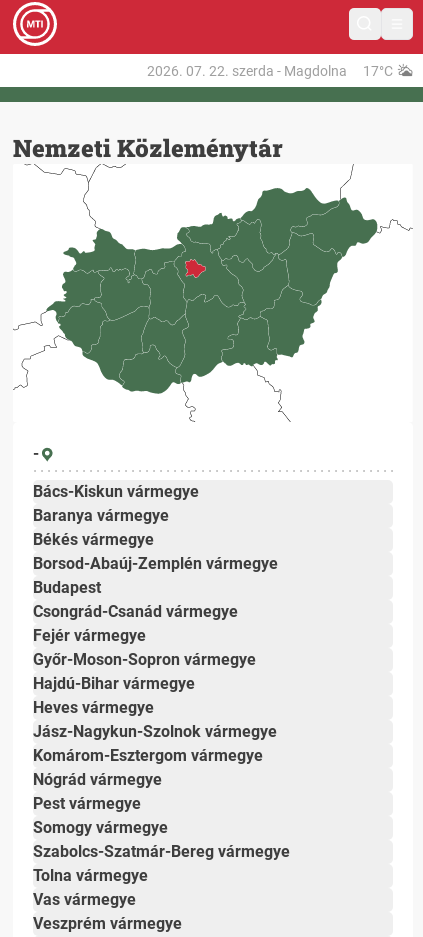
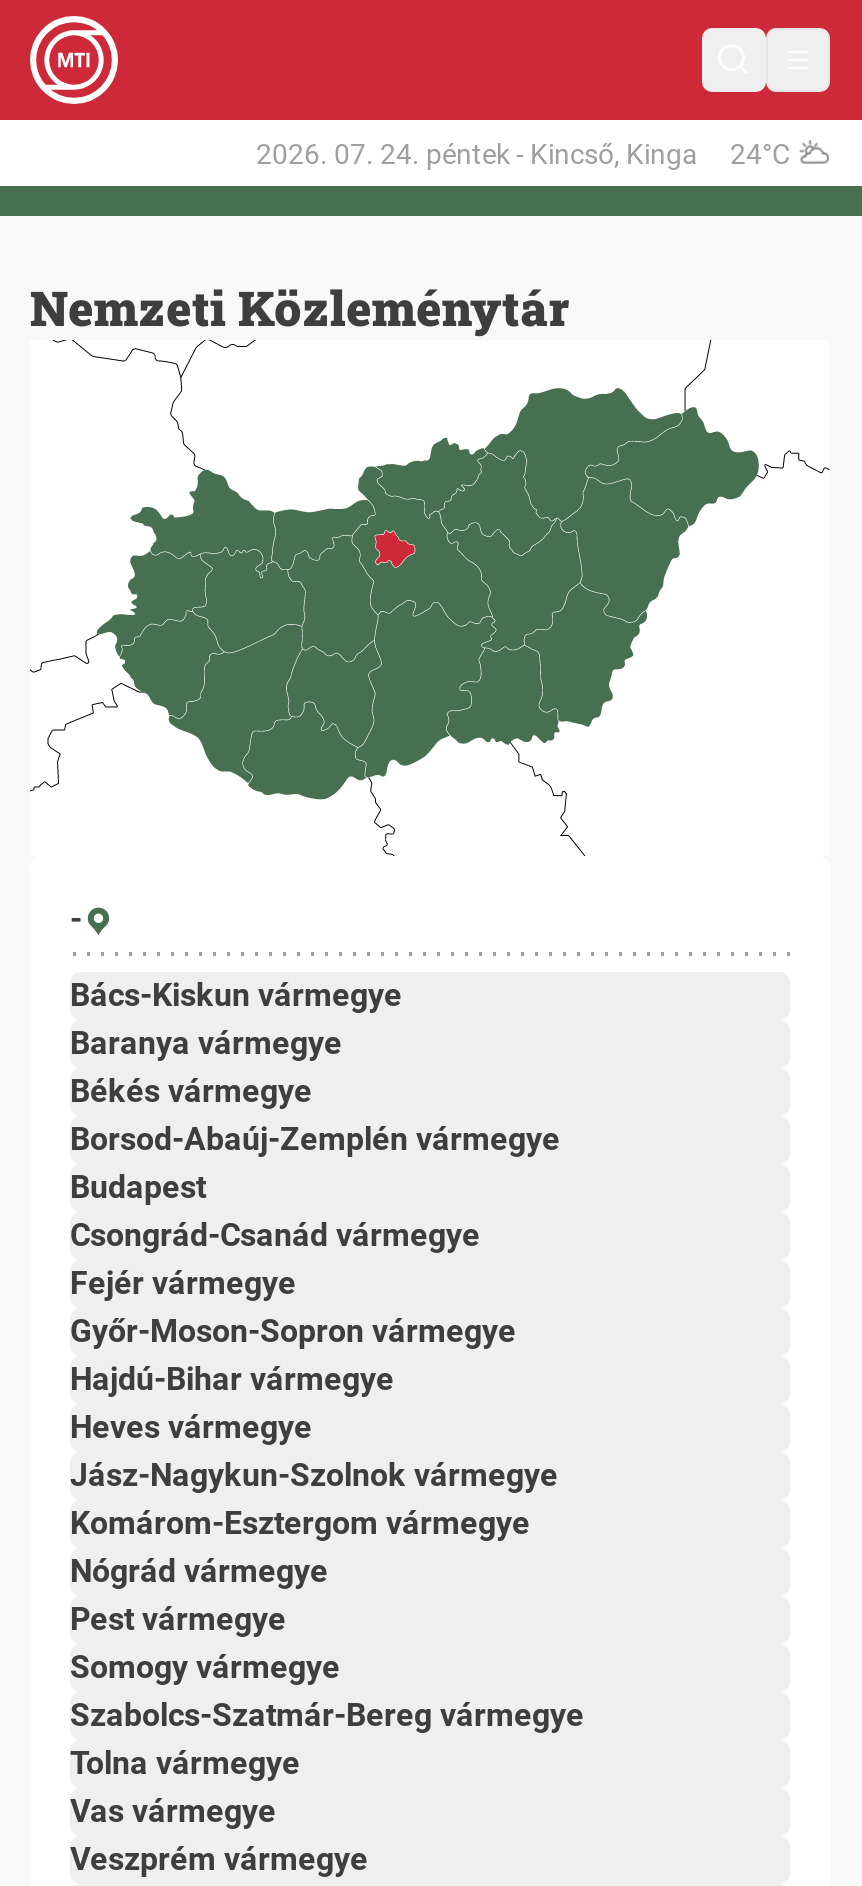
[147,62,393,78] 2026. 07. 22. szerda - Magdolna | 17°C -> [256,137,790,169] 2026. 07. 24. péntek - Kincső, Kinga | 24°C

